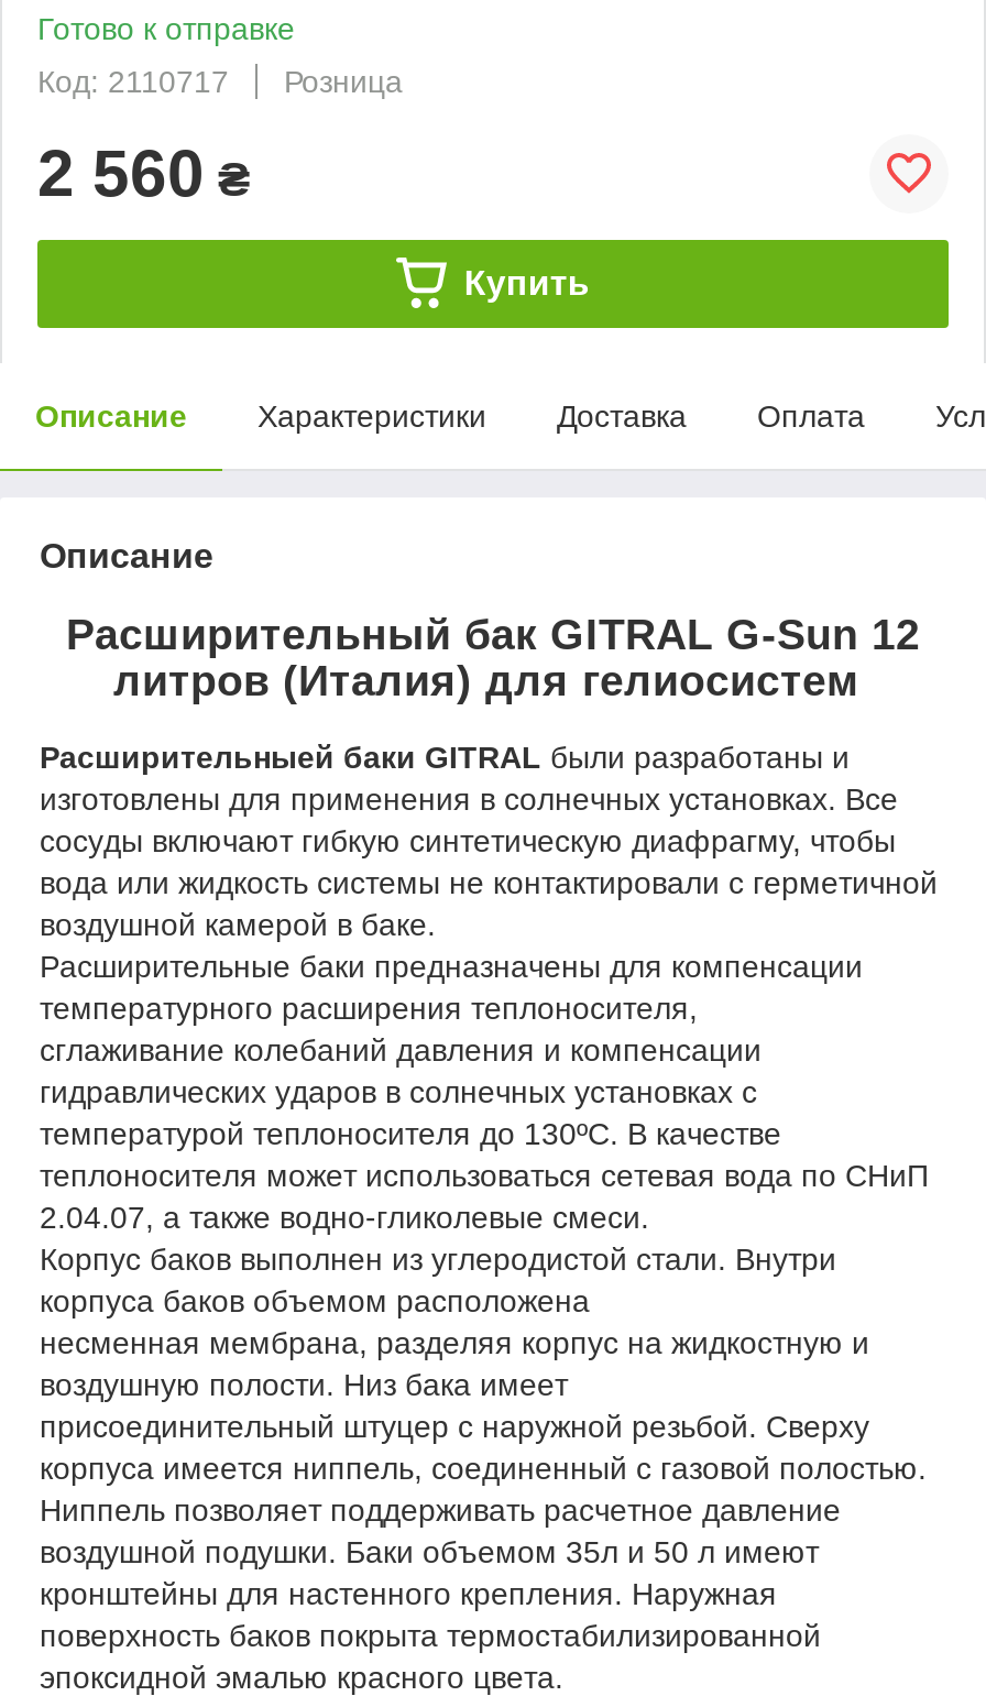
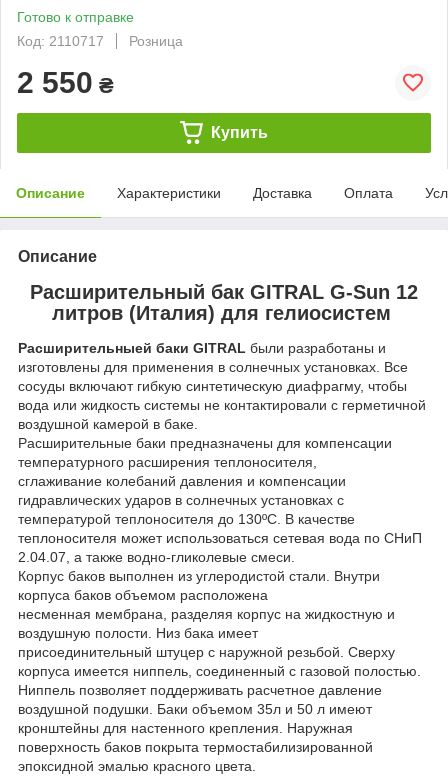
[37,136,251,209] 2 560 ₴ -> [17,66,114,99] 2 550 ₴

